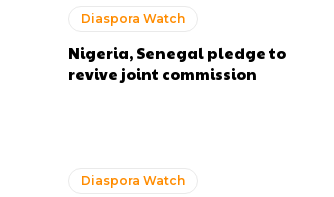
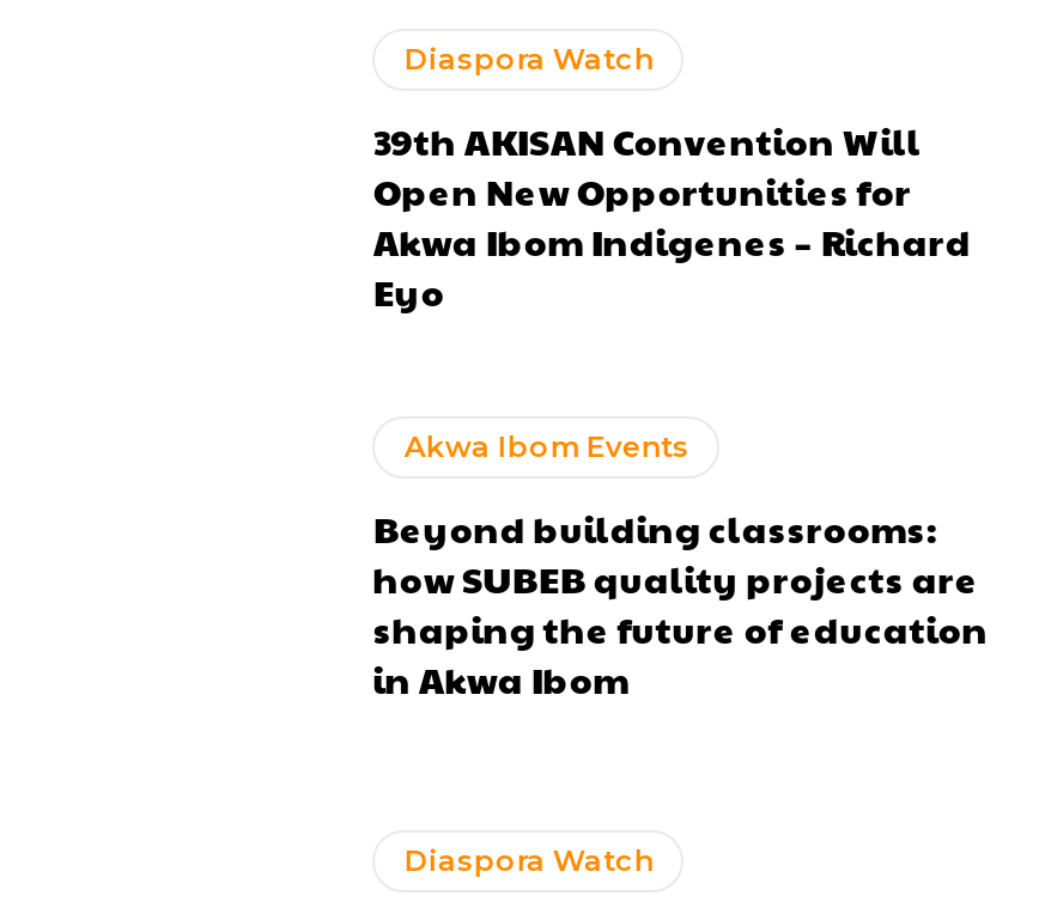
[68,42,286,84] Nigeria, Senegal pledge to | revive joint commission -> [373,116,989,704] 39th AKISAN Convention Will | Open New Opportunities for | Akwa Ibom Indigenes – Richard | Eyo | Akwa Ibom Events | Beyond building classrooms: | how SUBEB quality projects are | shaping the future of education | in Akwa Ibom

